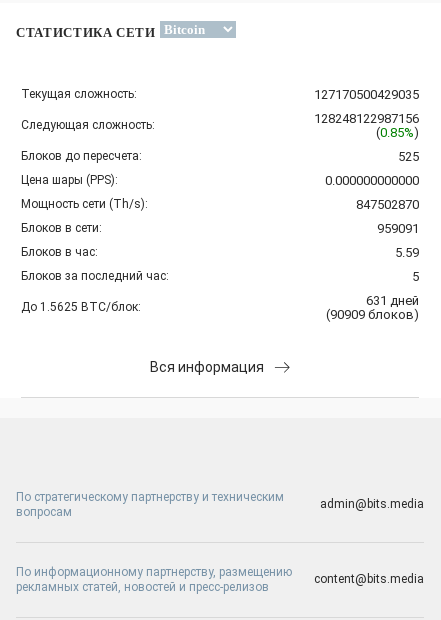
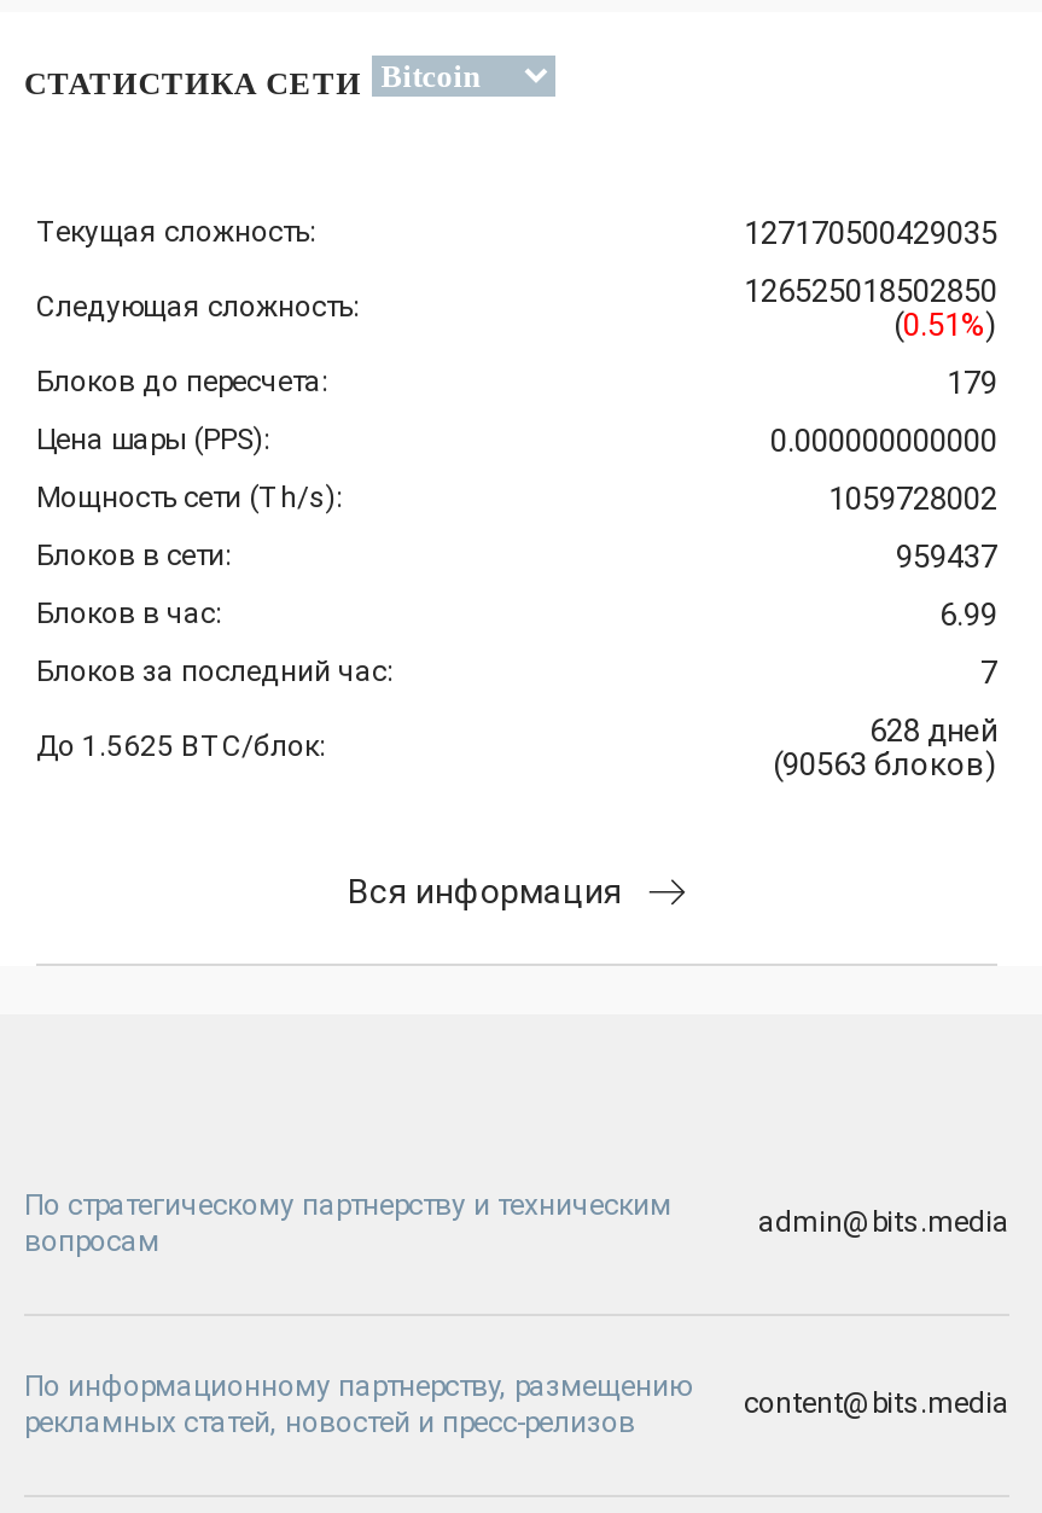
[314,111,419,126] 128248122987156 -> [744,274,997,310] 126525018502850
[376,125,419,140] (0.85%) -> [893,308,997,344] (0.51%)
[398,149,419,164] 525 -> [947,366,997,402] 179
[356,197,419,212] 847502870 -> [828,482,997,518] 1059728002
[377,221,419,236] 959091 -> [896,540,997,576] 959437
[395,245,419,260] 5.59 -> [939,597,997,634] 6.99
[412,269,419,284] 5 -> [980,655,997,692] 7
[366,293,419,308] 631 дней -> [869,713,997,750] 628 дней
[326,307,419,322] (90909 блоков) -> [773,747,997,783] (90563 блоков)

